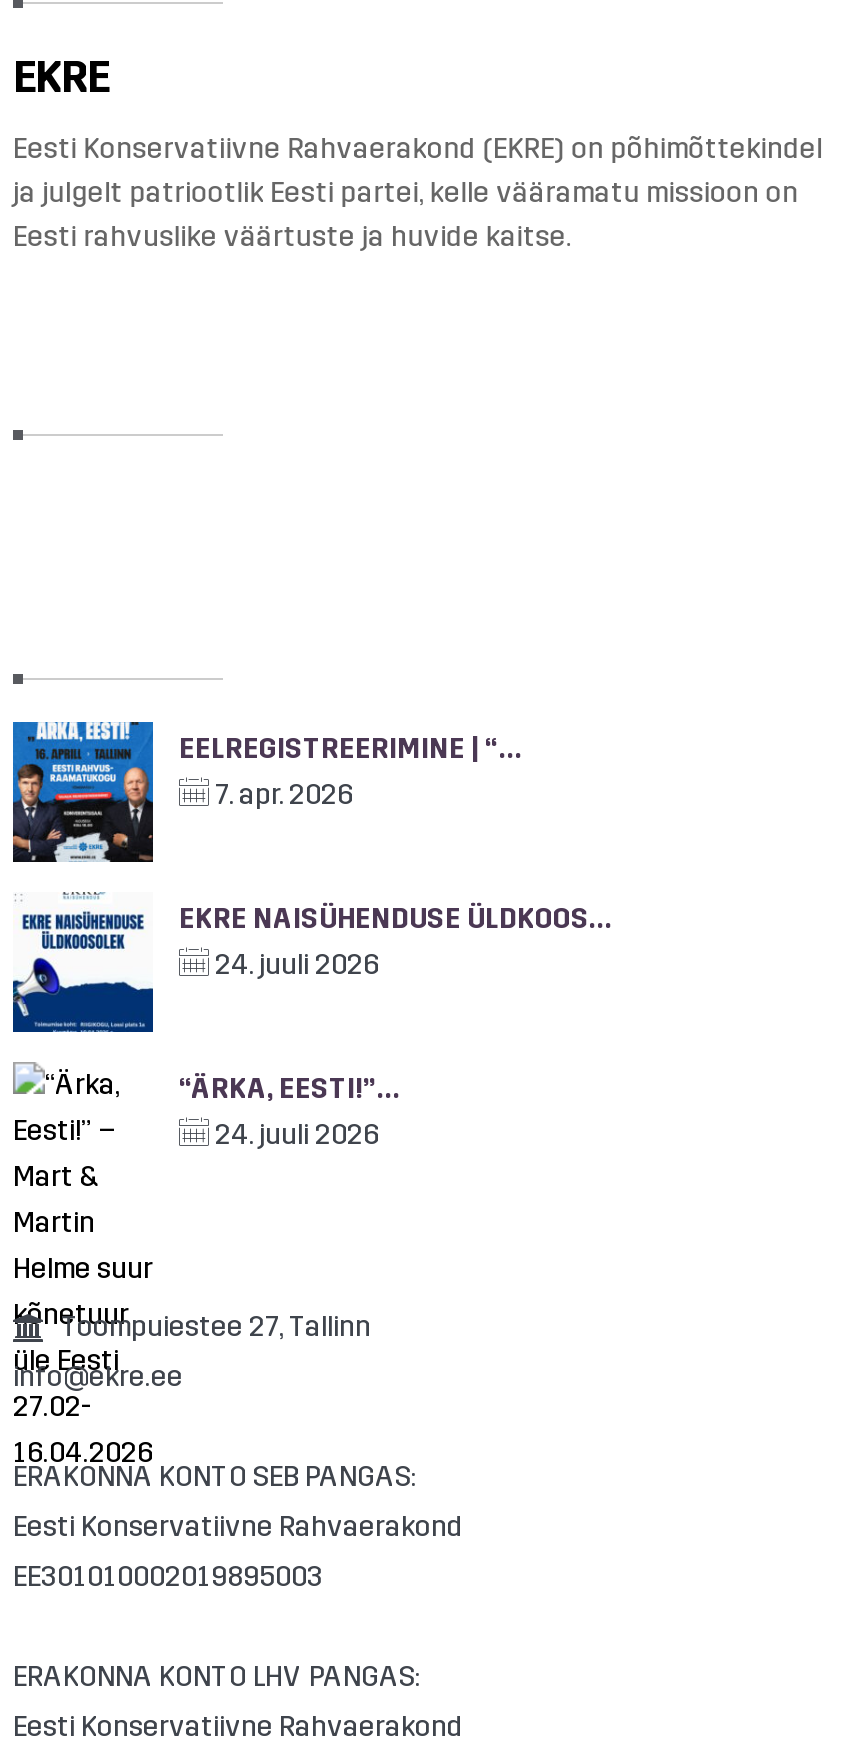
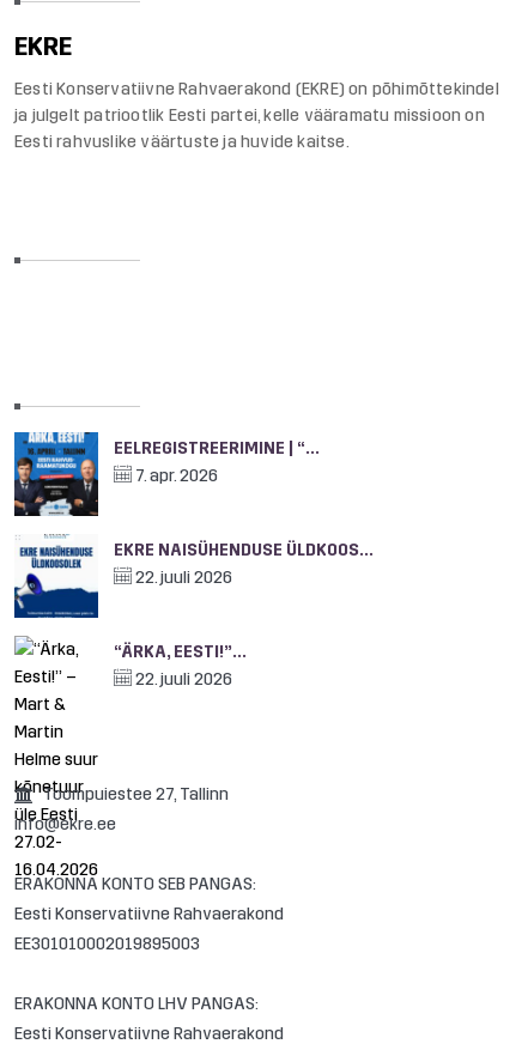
[209,949,379,983] 24. juuli 2026 -> [132,568,232,588] 22. juuli 2026
[209,1119,379,1153] 24. juuli 2026 -> [132,670,232,690] 22. juuli 2026

